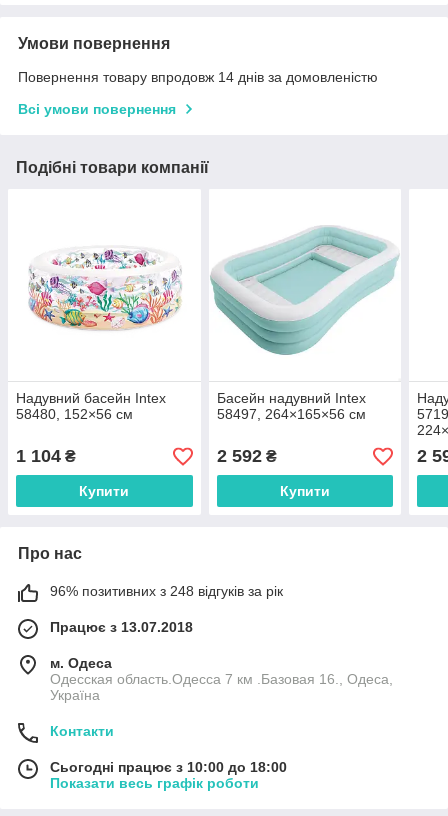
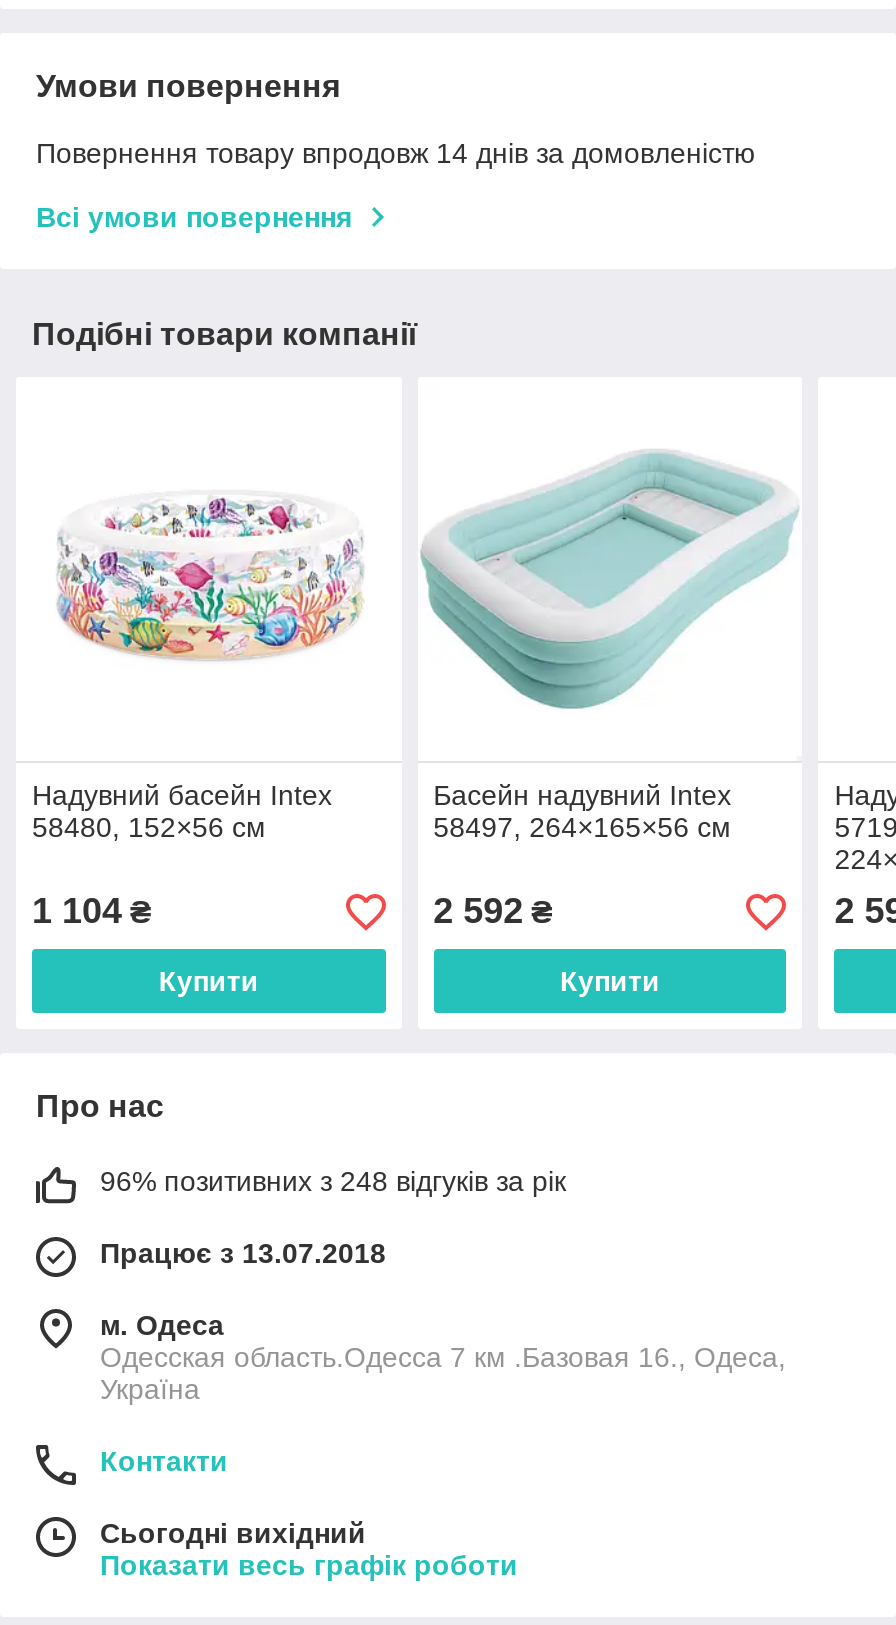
[50,759,287,775] Сьогодні працює з 10:00 до 18:00 -> [100,1518,366,1550] Сьогодні вихідний

